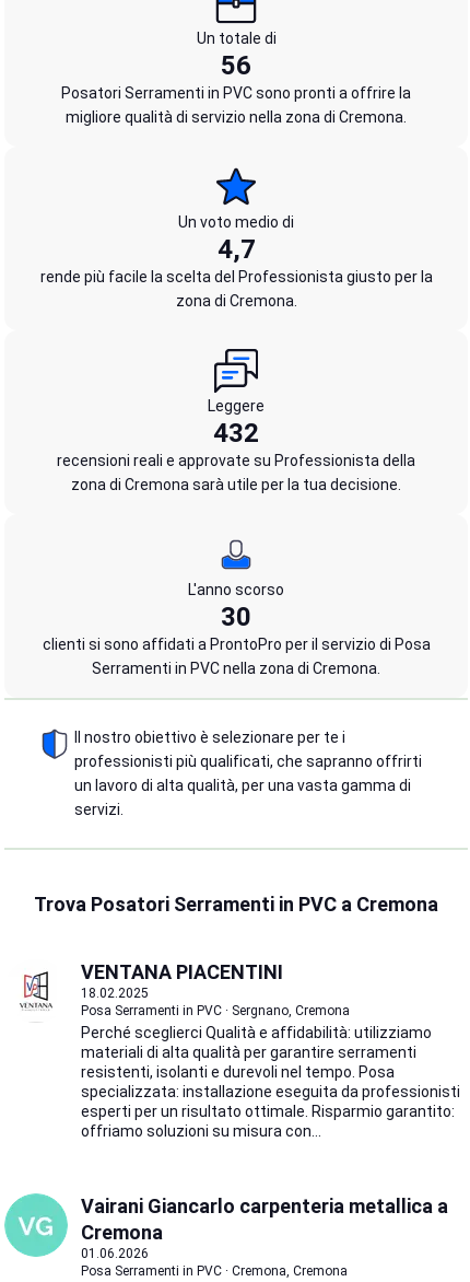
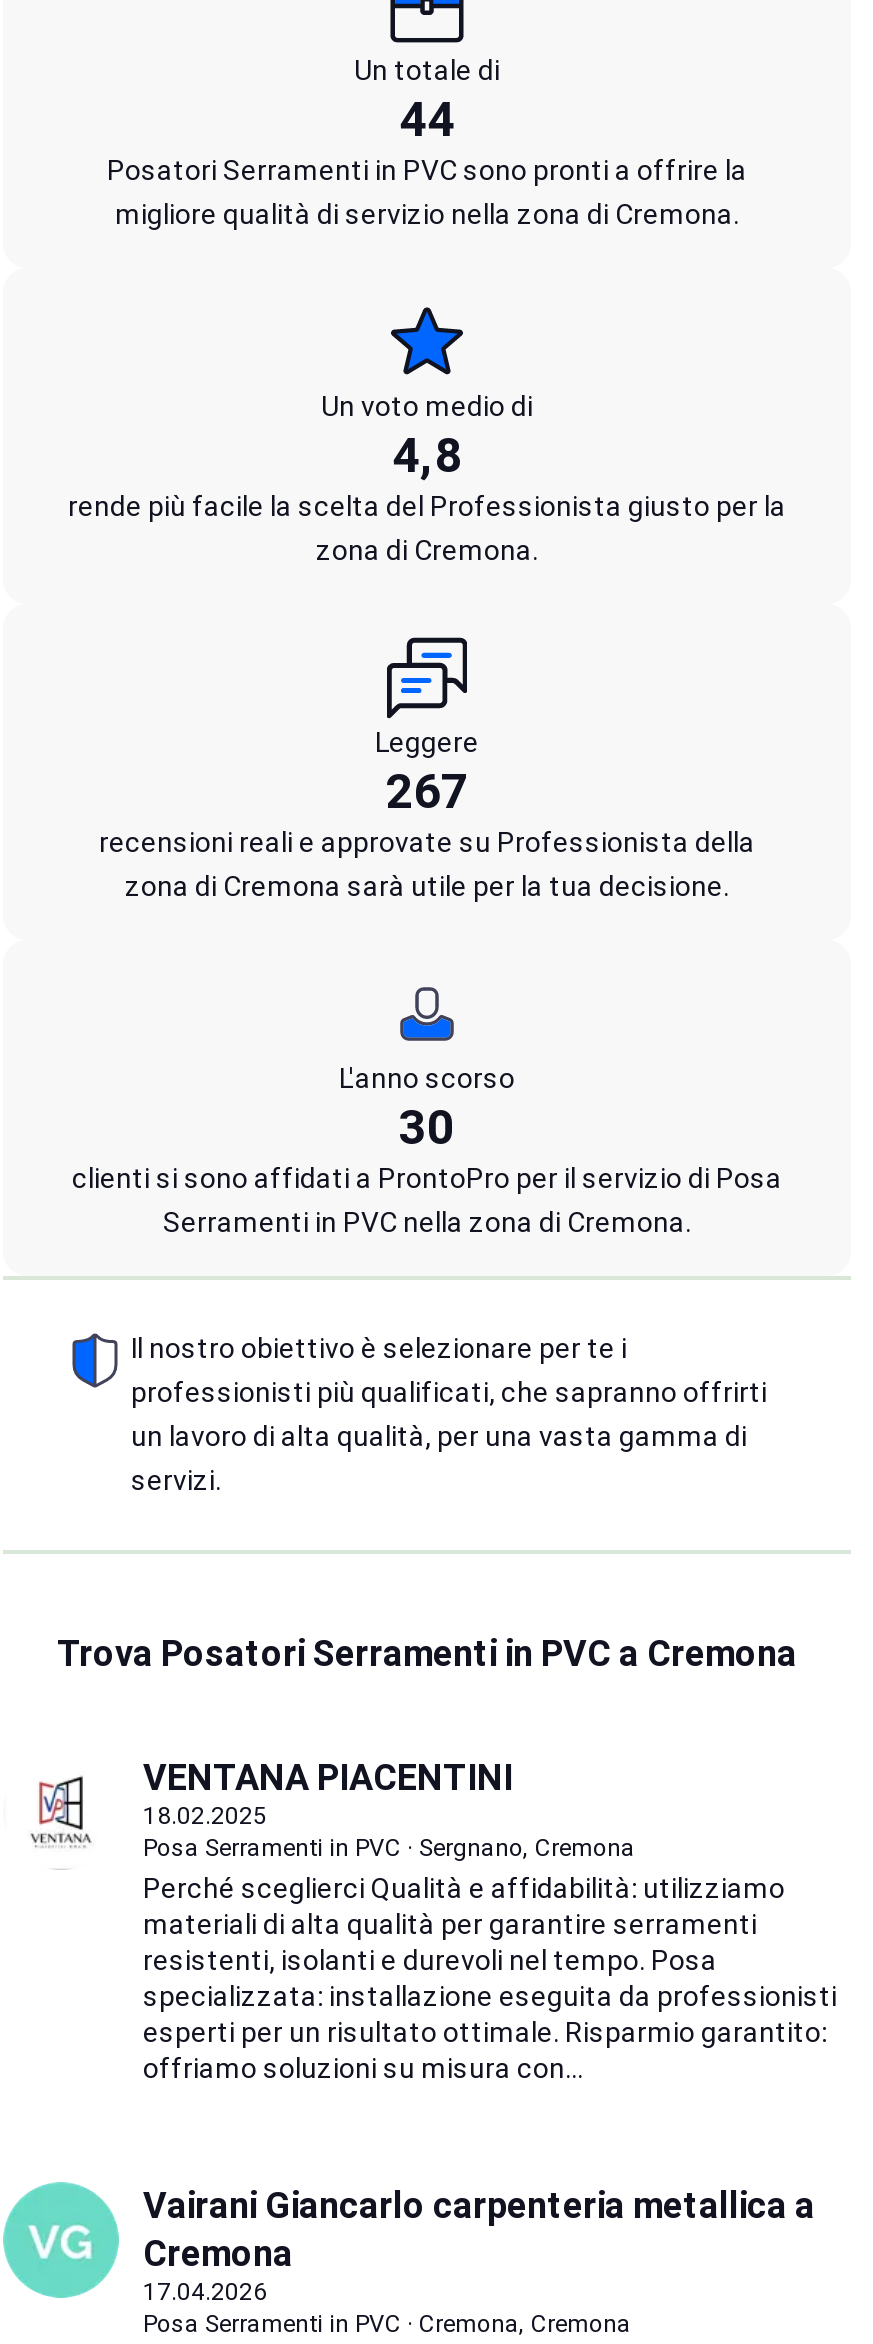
[221,50,251,81] 56 -> [399,92,455,148] 44
[217,234,255,264] 4,7 -> [392,428,462,484] 4,8
[213,418,259,448] 432 -> [385,764,469,820] 267
[81,1246,149,1261] 01.06.2026 -> [143,2278,267,2306] 17.04.2026

